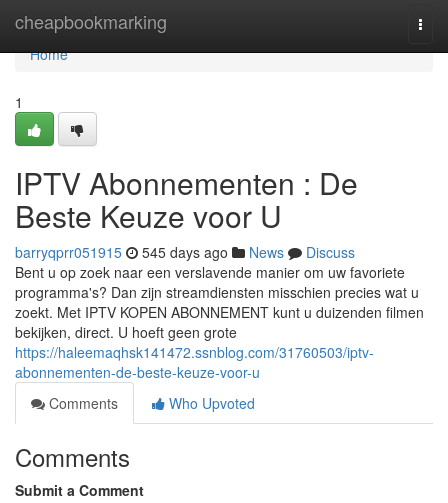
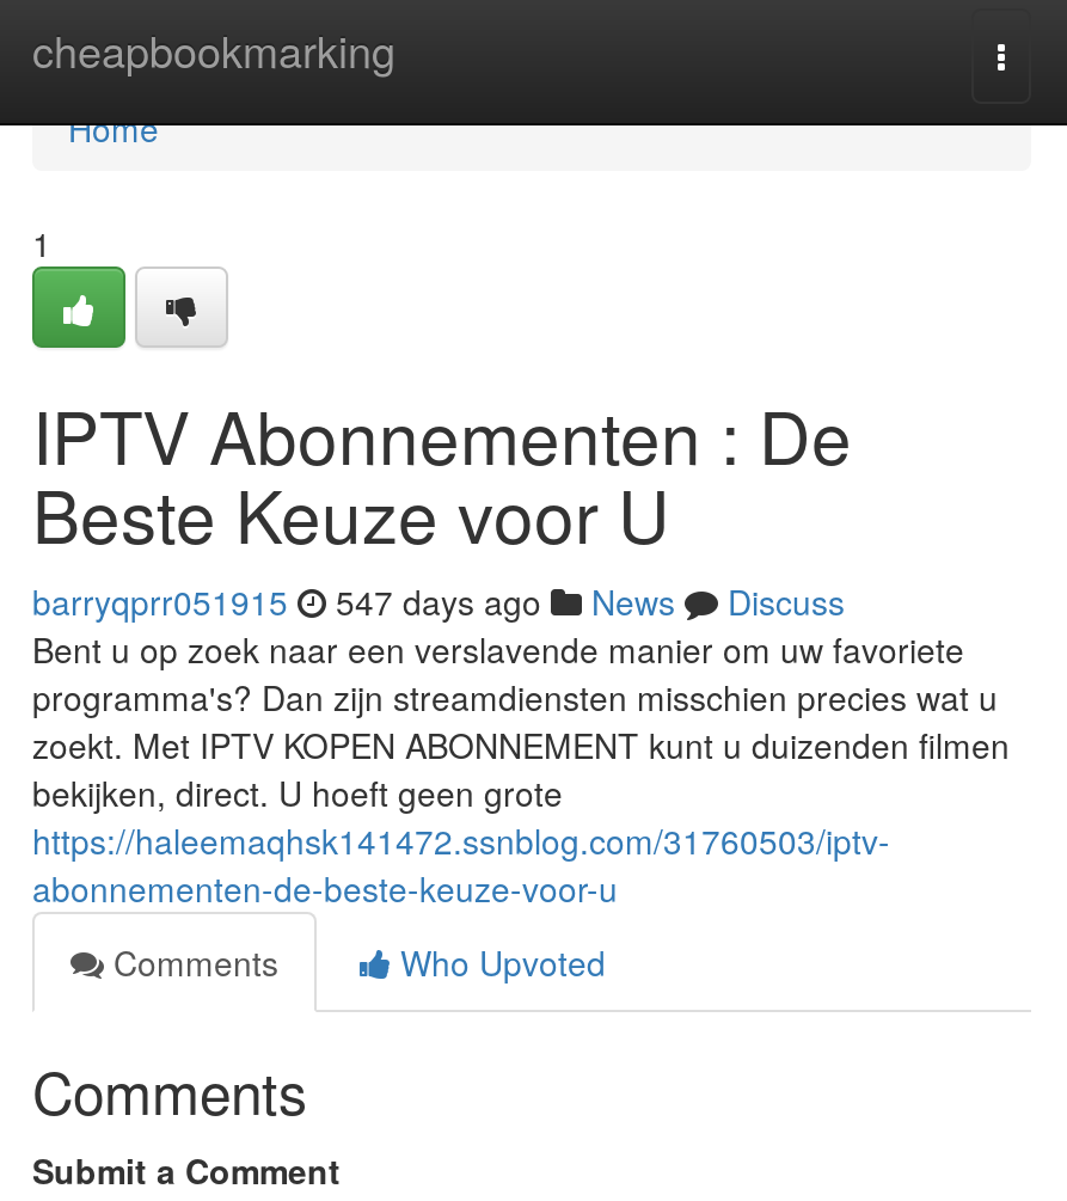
[15,242,355,262] barryqprr051915 545 days ago News Discuss -> [32,577,845,625] barryqprr051915 547 days ago News Discuss

